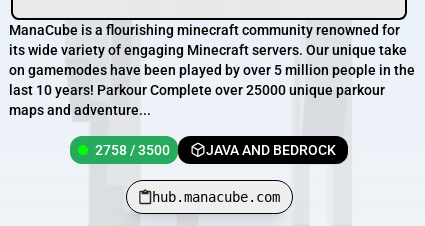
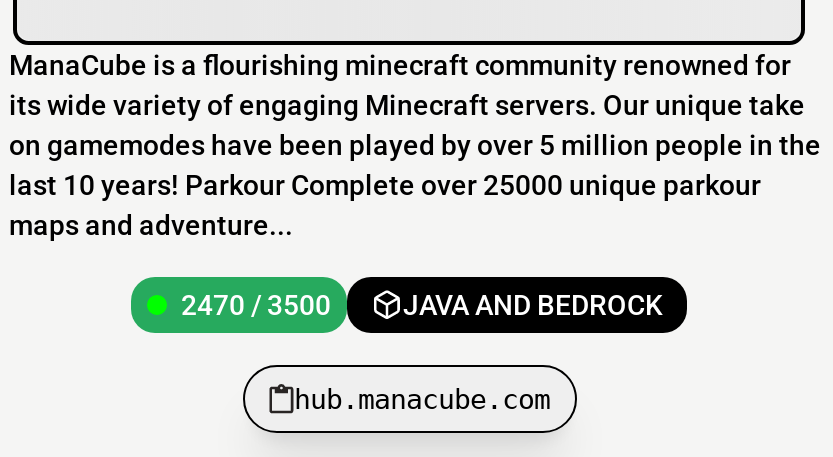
[95,142,170,158] 2758 / 3500 -> [181,290,331,322] 2470 / 3500

